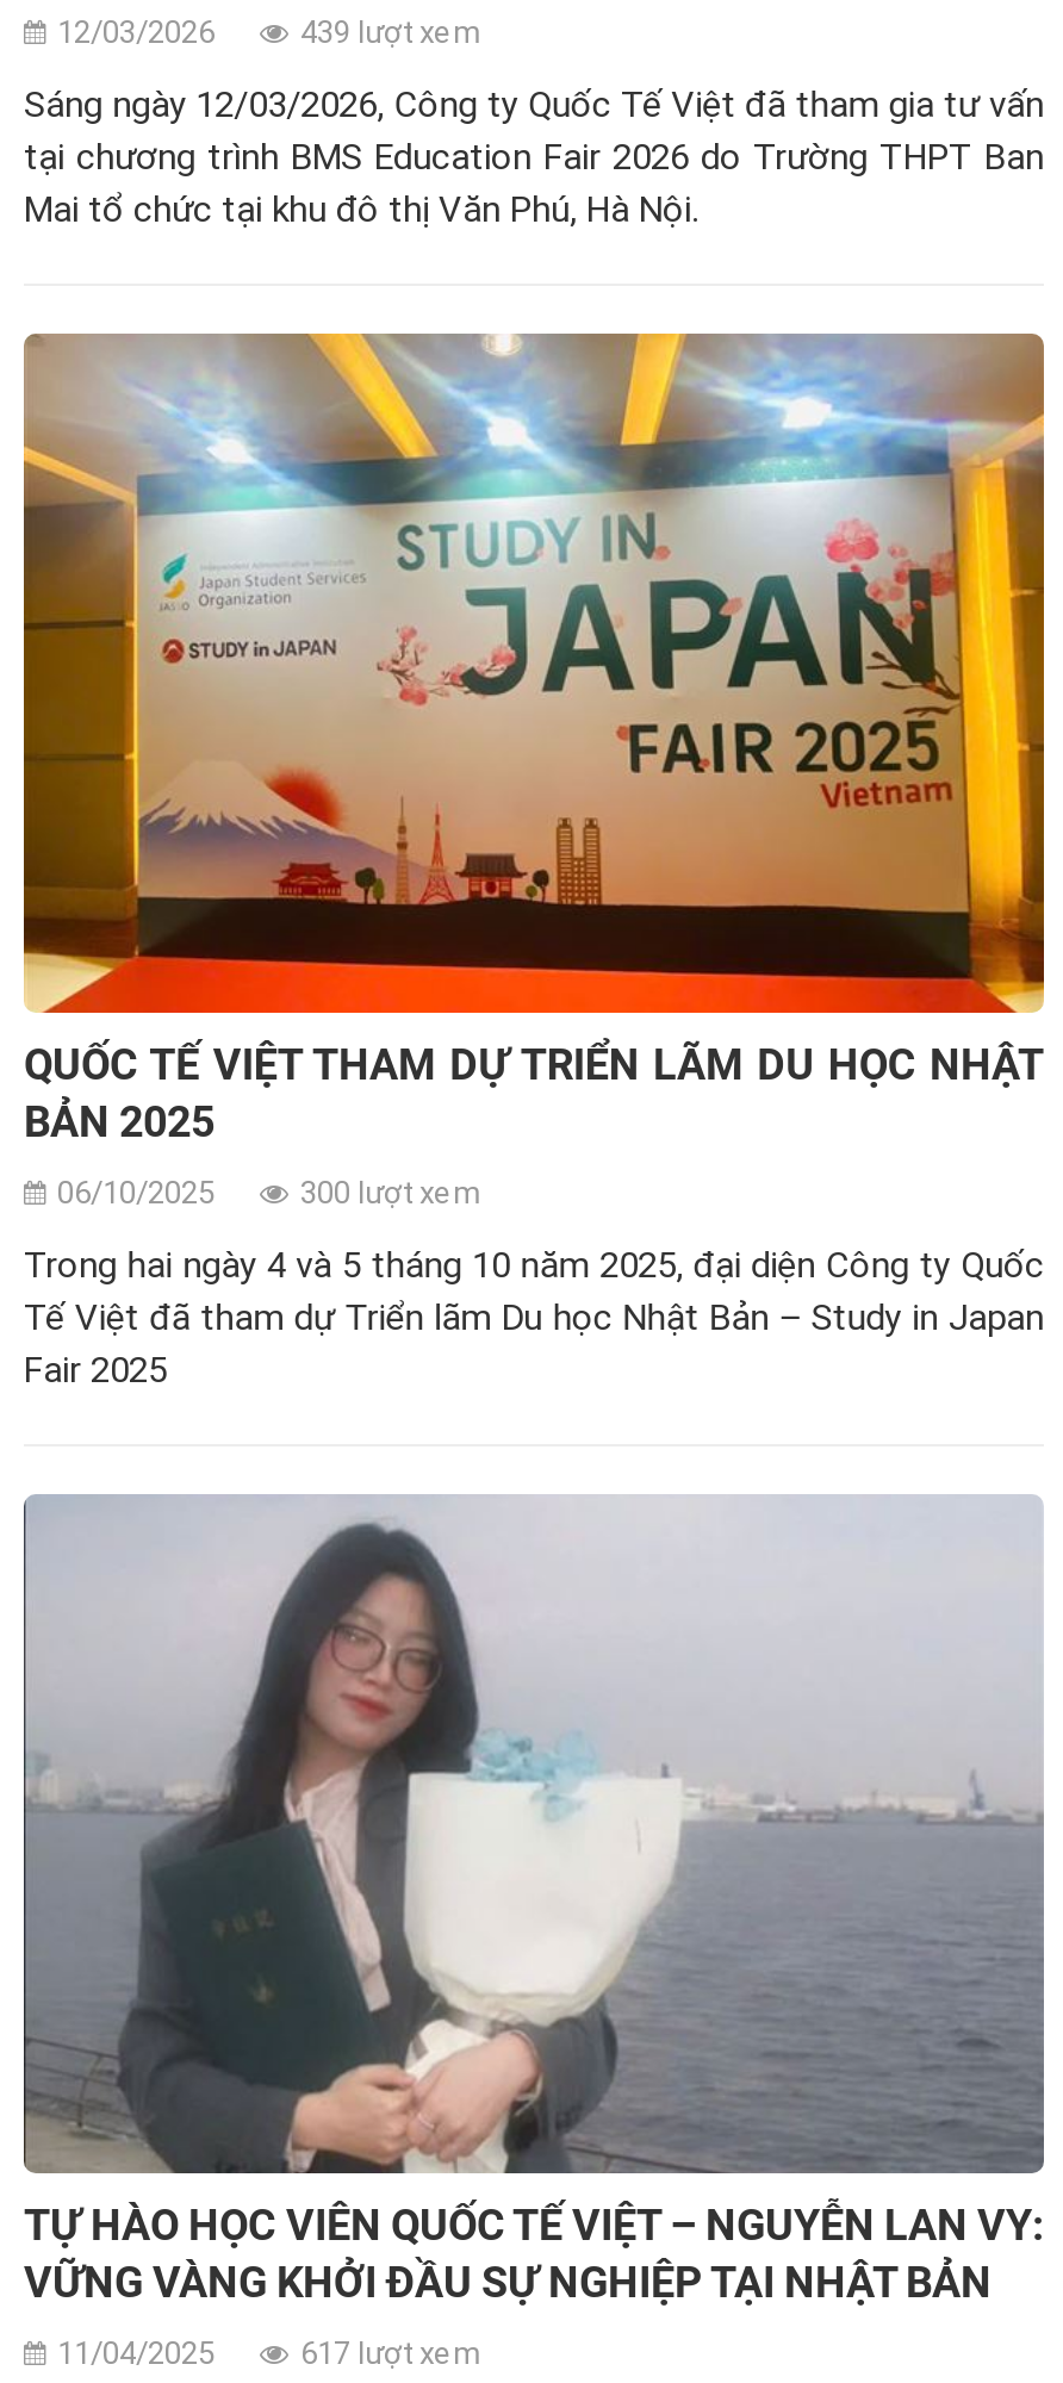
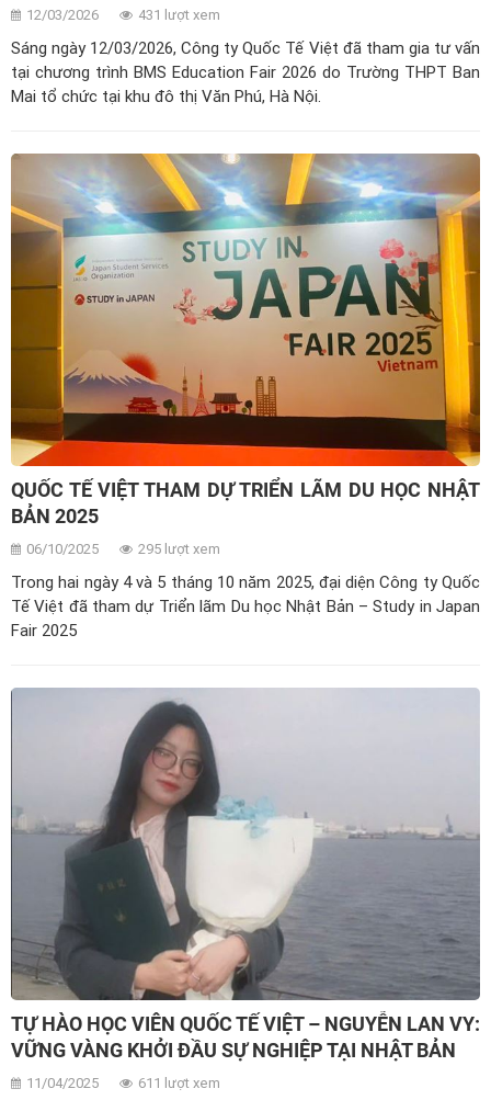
[300,15,479,51] 439 lượt xem -> [138,7,220,23] 431 lượt xem
[300,1175,479,1211] 300 lượt xem -> [138,541,220,557] 295 lượt xem
[300,2335,479,2370] 617 lượt xem -> [138,1074,220,1091] 611 lượt xem

